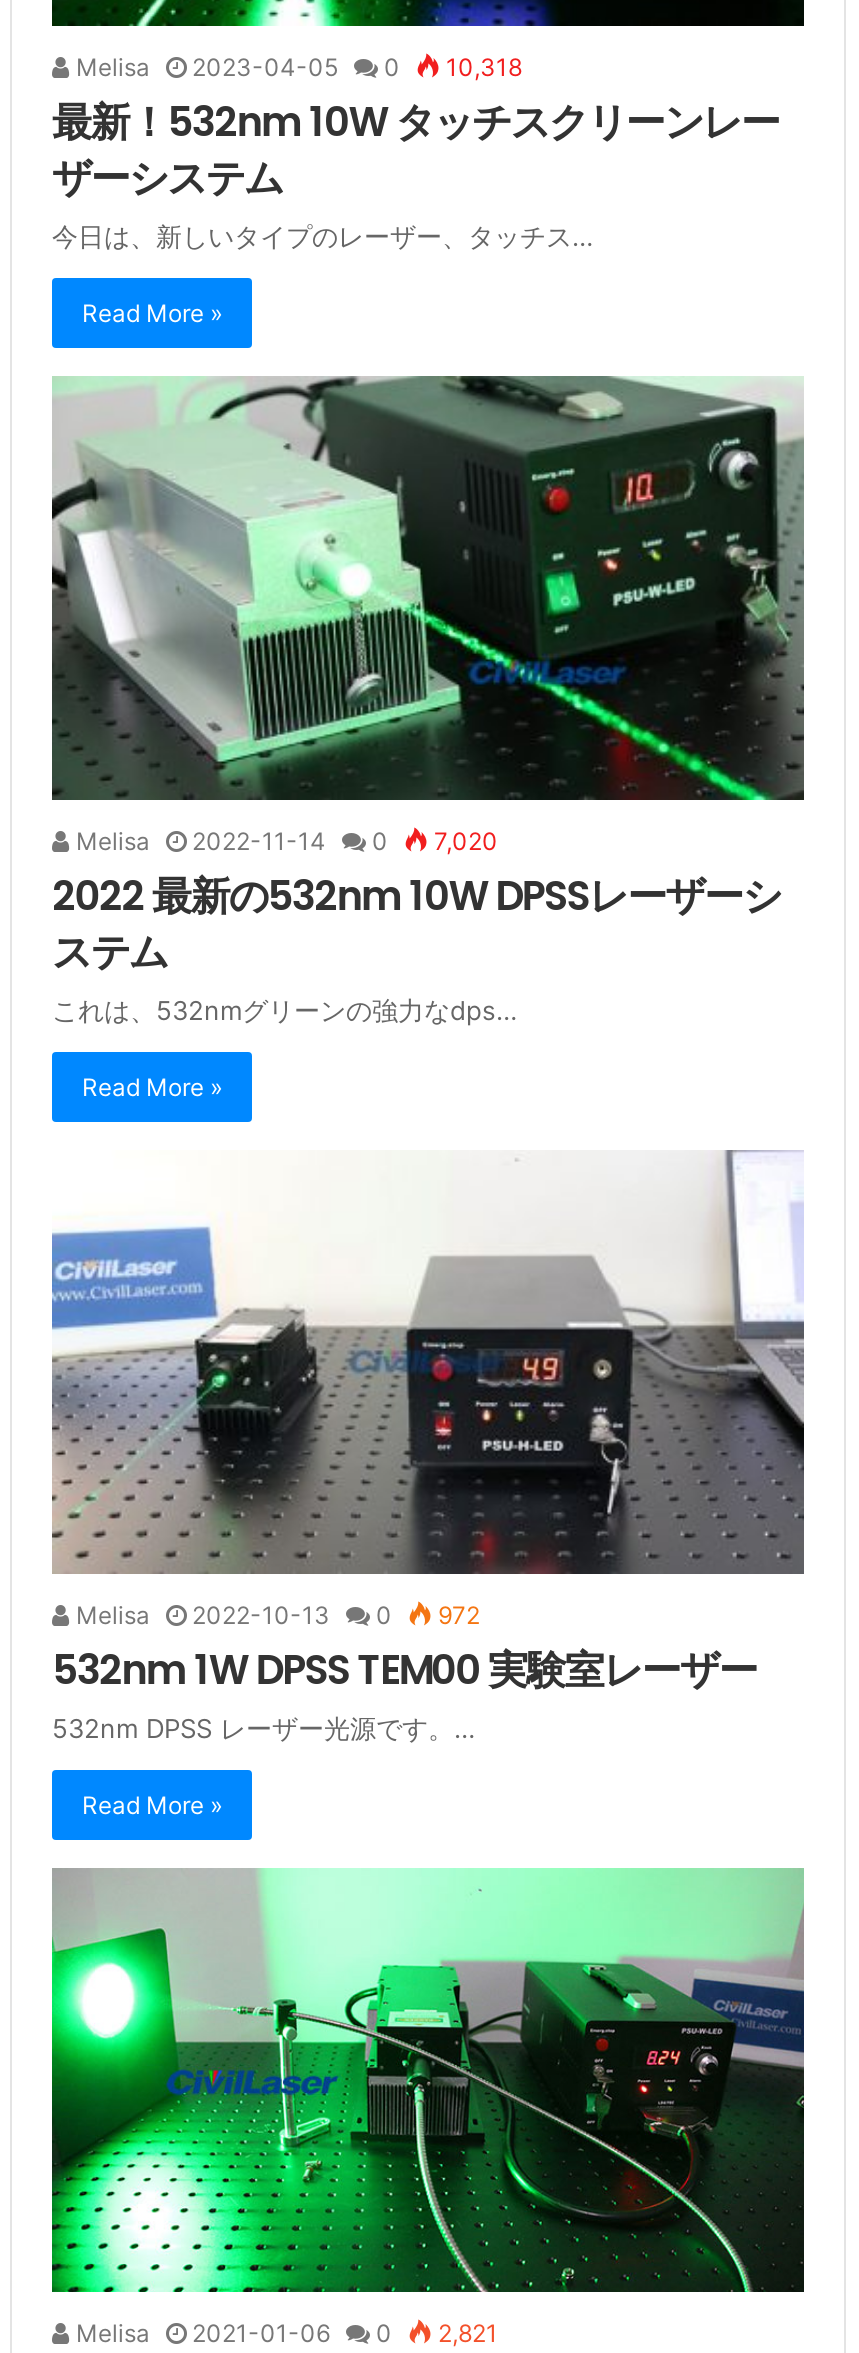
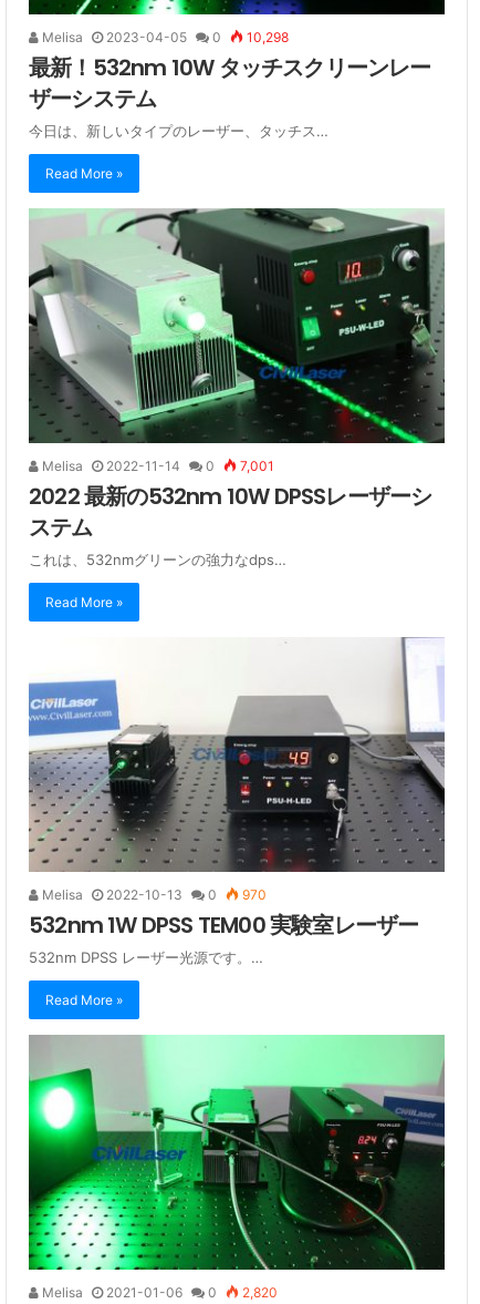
[70,52,522,82] Melisa 2023-04-05 0 10,318 -> [39,29,289,45] Melisa 2023-04-05 0 10,298
[70,826,498,856] Melisa 2022-11-14 0 7,020 -> [39,458,274,474] Melisa 2022-11-14 0 7,001
[70,1600,480,1630] Melisa 2022-10-13 0 972 -> [39,886,267,903] Melisa 2022-10-13 0 970
[70,2317,498,2347] Melisa 2021-01-06 0 2,821 -> [39,1284,278,1301] Melisa 2021-01-06 0 2,820

